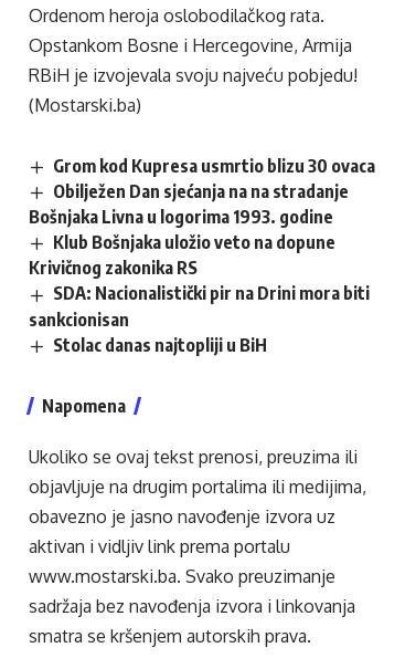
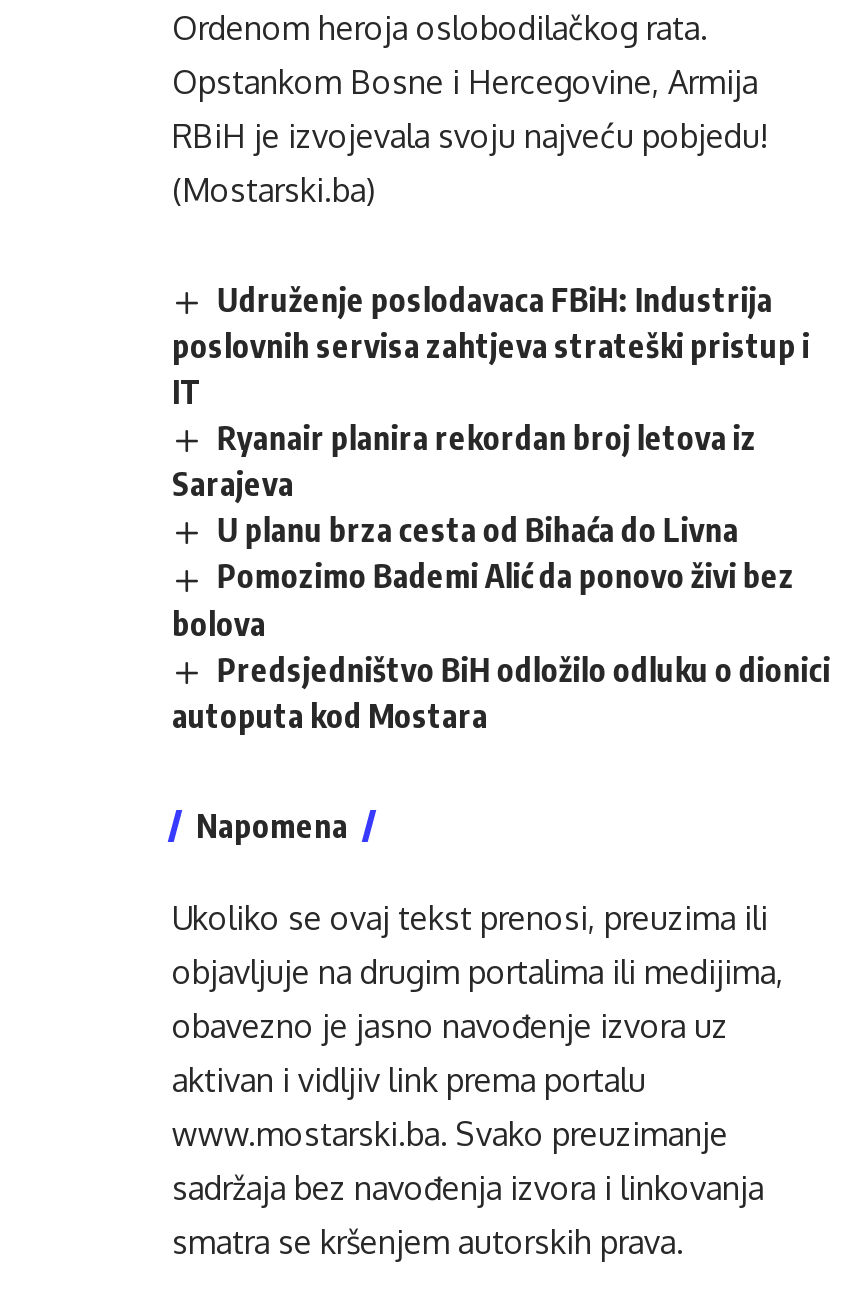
[29,155,376,356] Grom kod Kupresa usmrtio blizu 30 ovaca | Obilježen Dan sjećanja na na stradanje | Bošnjaka Livna u logorima 1993. godine | Klub Bošnjaka uložio veto na dopune | Krivičnog zakonika RS | SDA: Nacionalistički pir na Drini mora biti | sankcionisan | Stolac danas najtopliji u BiH -> [172,280,831,735] Udruženje poslodavaca FBiH: Industrija | poslovnih servisa zahtjeva strateški pristup i | IT | Ryanair planira rekordan broj letova iz | Sarajeva | U planu brza cesta od Bihaća do Livna | Pomozimo Bademi Alić da ponovo živi bez | bolova | Predsjedništvo BiH odložilo odluku o dionici | autoputa kod Mostara

